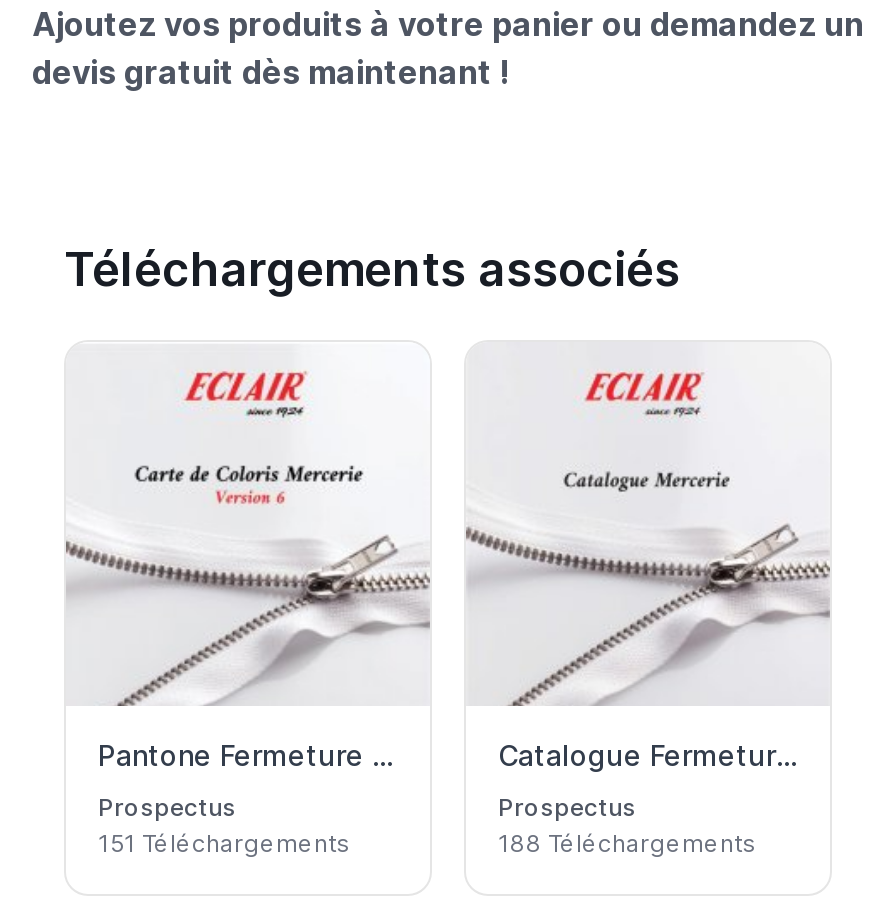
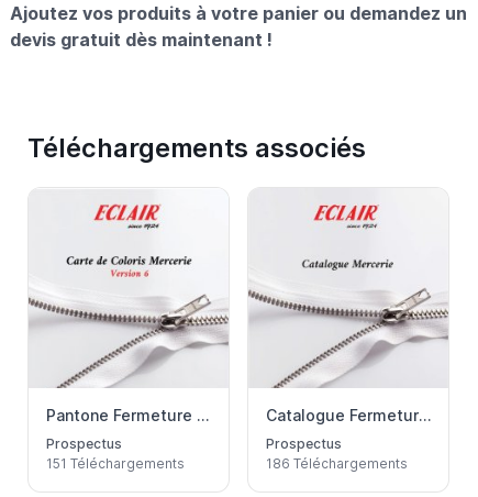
[498,829,756,859] 188 Téléchargements -> [266,456,408,472] 186 Téléchargements

